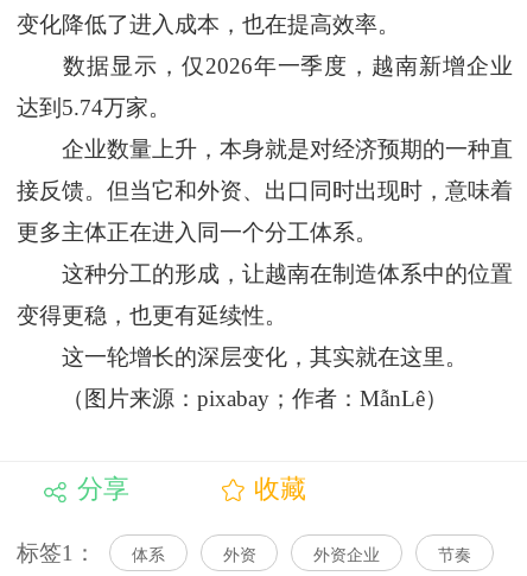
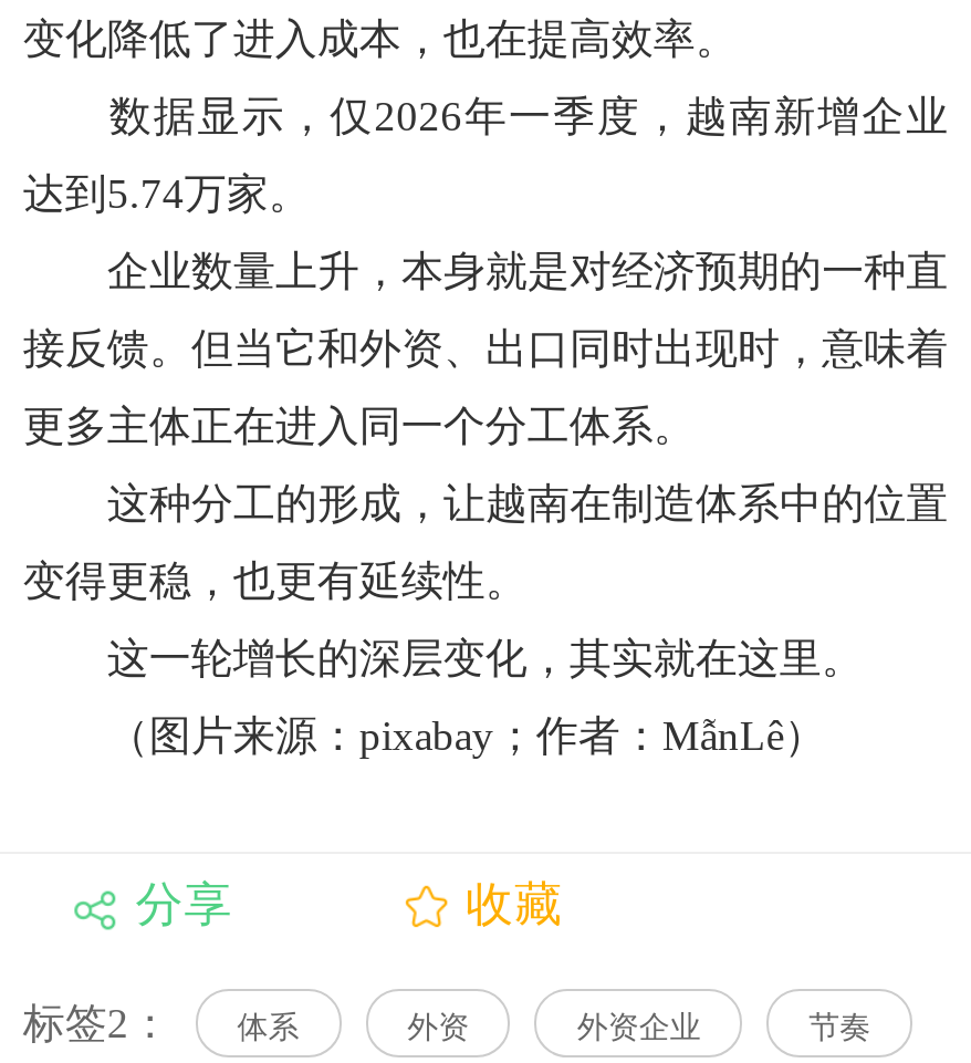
[16,540,165,565] 标签1： 体系 -> [23,999,299,1046] 标签2： 体系

